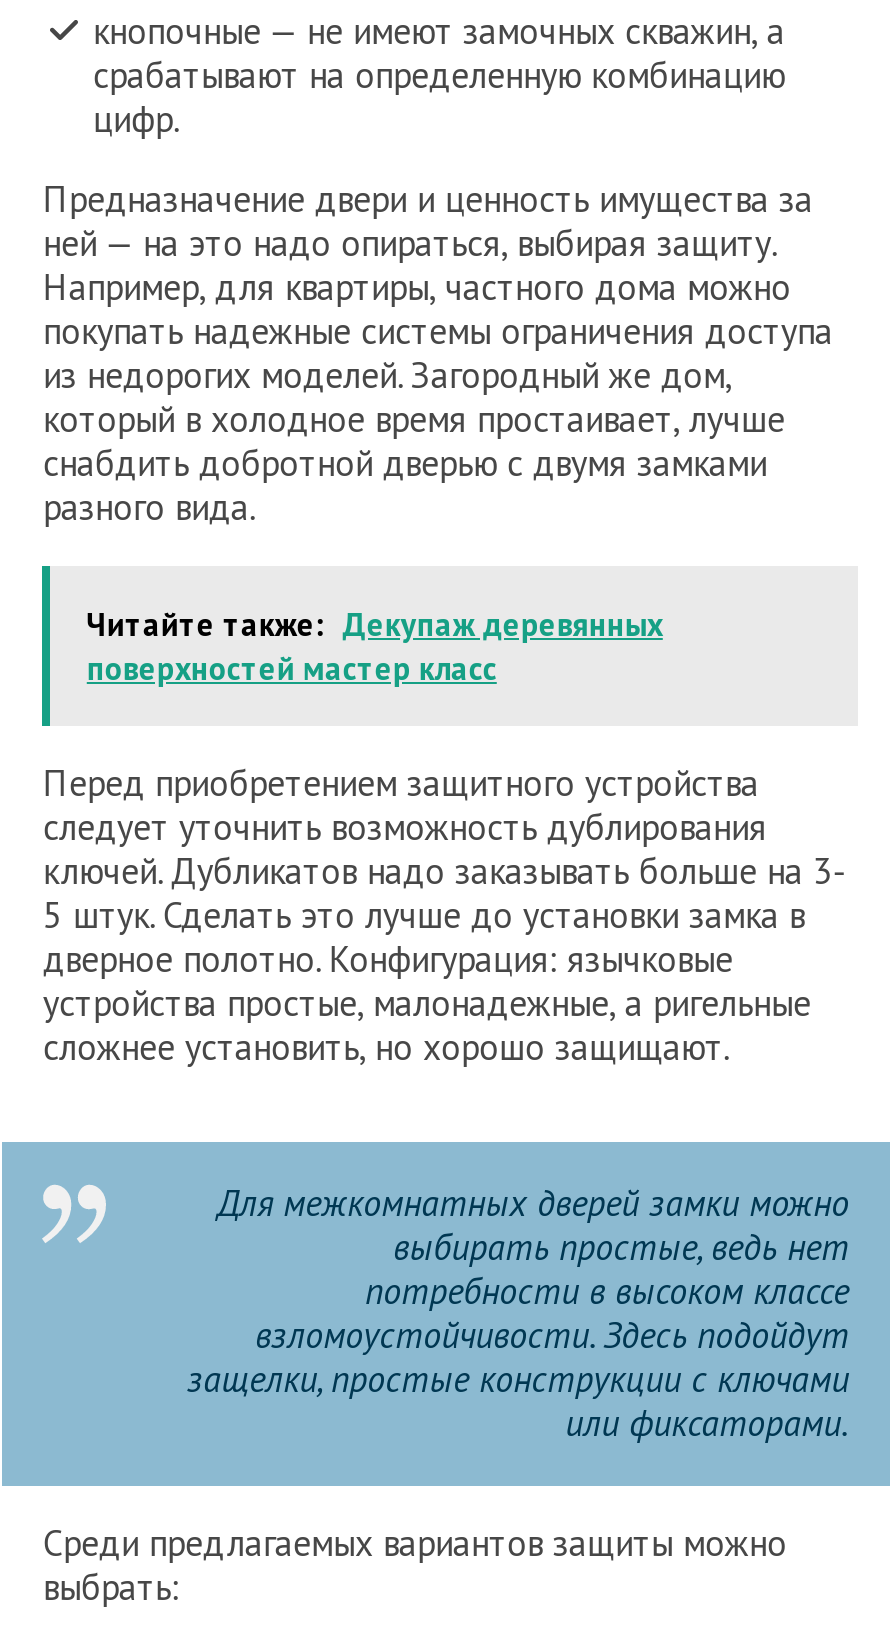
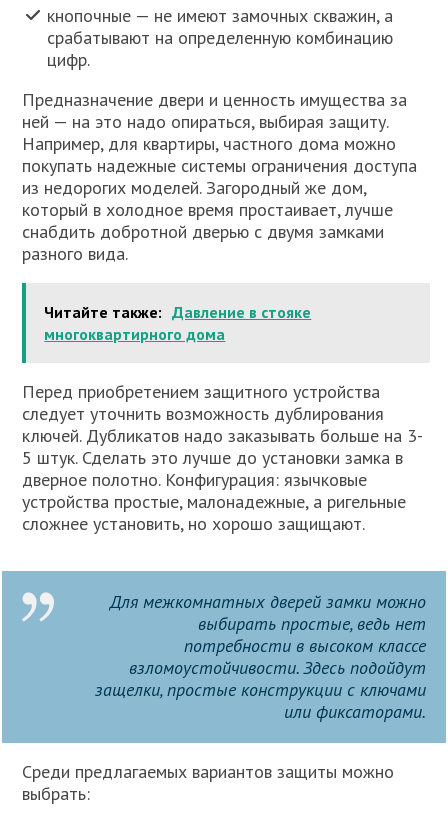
[87,604,663,688] Читайте также: Декупаж деревянных | поверхностей мастер класс -> [44,302,311,344] Читайте также: Давление в стояке | многоквартирного дома

